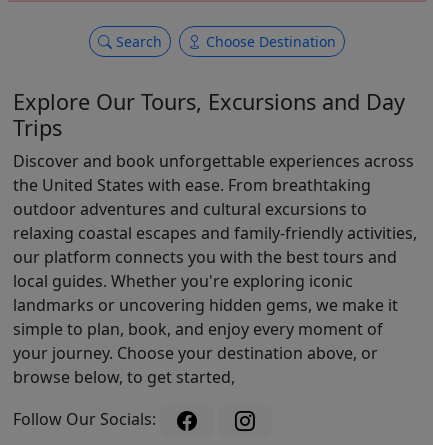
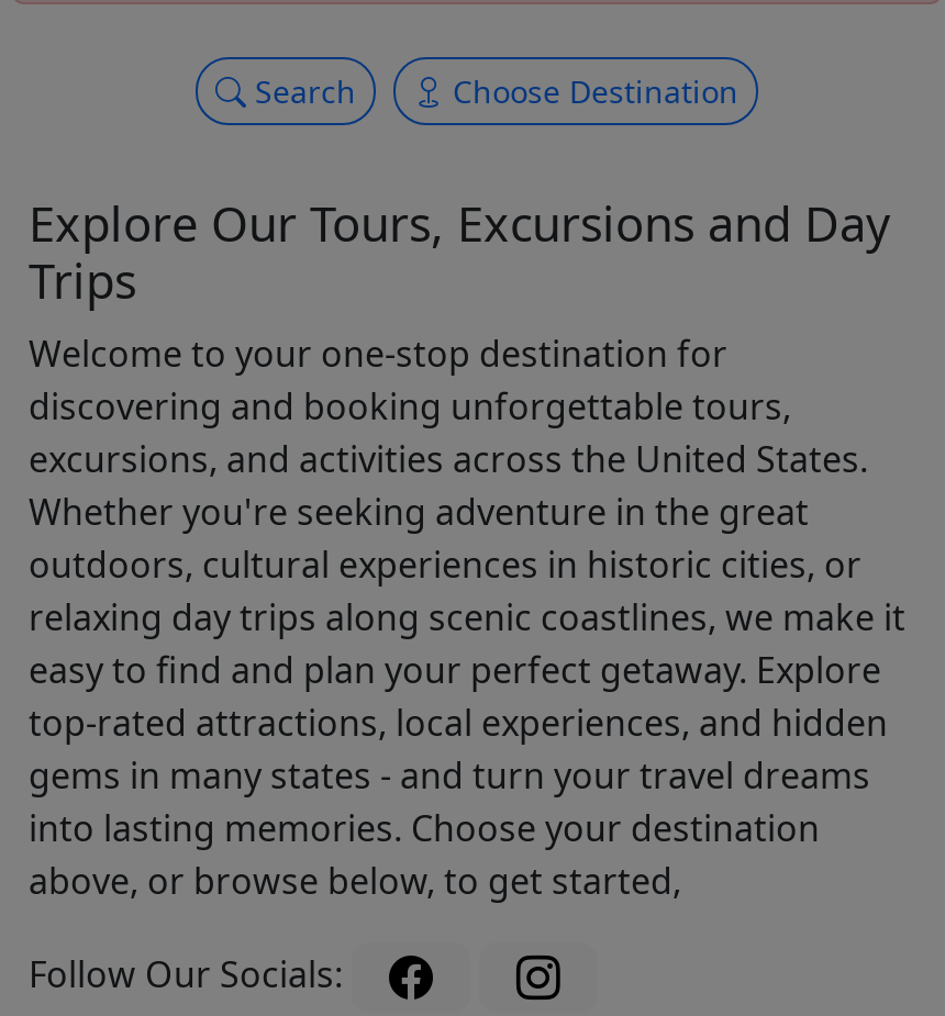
[13,150,417,388] Discover and book unforgettable experiences across | the United States with ease. From breathtaking | outdoor adventures and cultural excursions to | relaxing coastal escapes and family-friendly activities, | our platform connects you with the best tours and | local guides. Whether you're exploring iconic | landmarks or uncovering hidden gems, we make it | simple to plan, book, and enjoy every moment of | your journey. Choose your destination above, or | browse below, to get started, -> [29,330,905,905] Welcome to your one-stop destination for | discovering and booking unforgettable tours, | excursions, and activities across the United States. | Whether you're seeking adventure in the great | outdoors, cultural experiences in historic cities, or | relaxing day trips along scenic coastlines, we make it | easy to find and plan your perfect getaway. Explore | top-rated attractions, local experiences, and hidden | gems in many states - and turn your travel dreams | into lasting memories. Choose your destination | above, or browse below, to get started,

